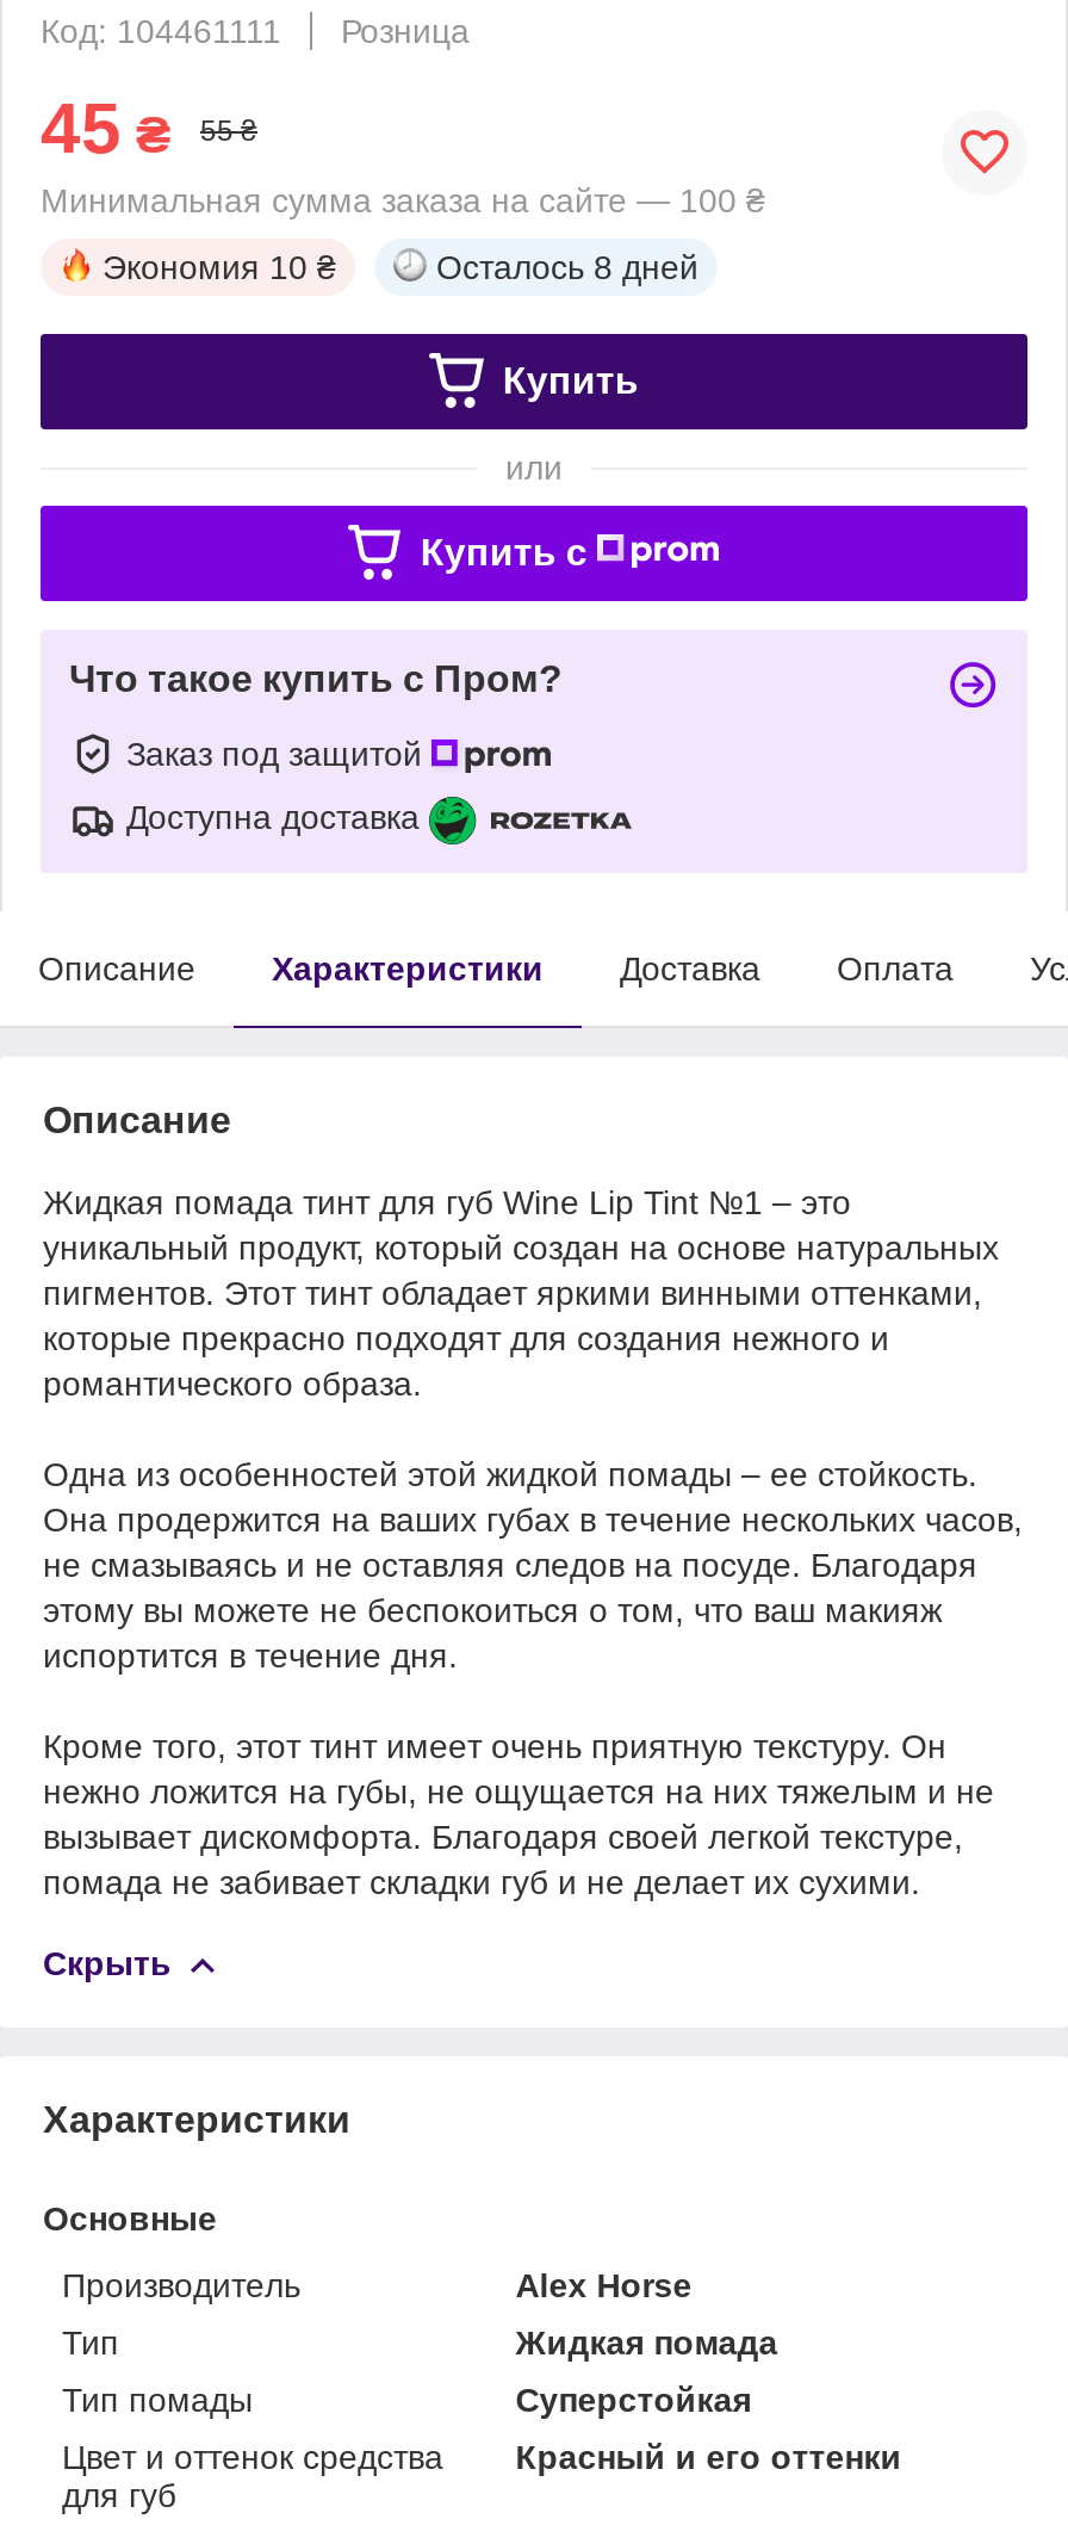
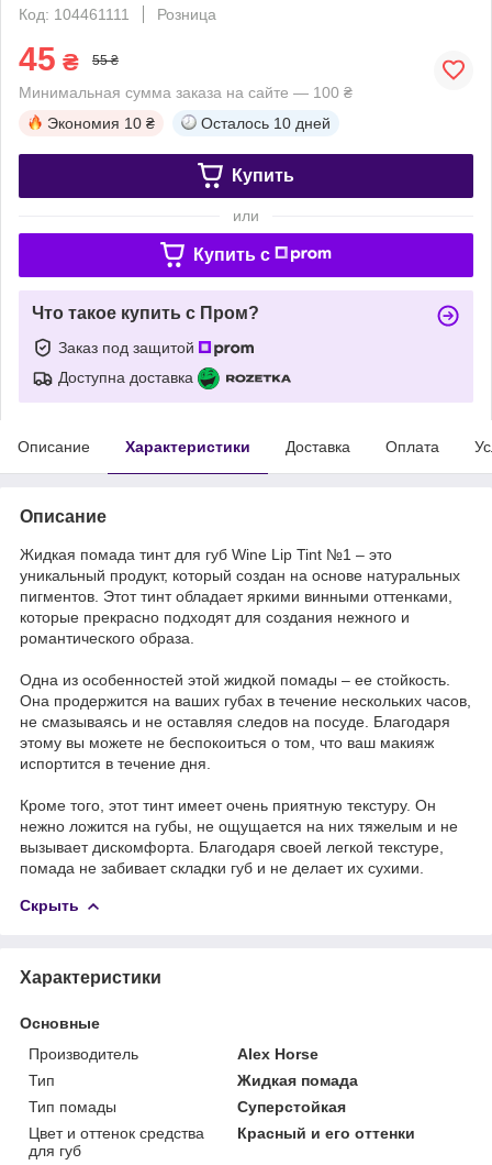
[436,248,698,286] Осталось 8 дней -> [201,114,331,132] Осталось 10 дней

